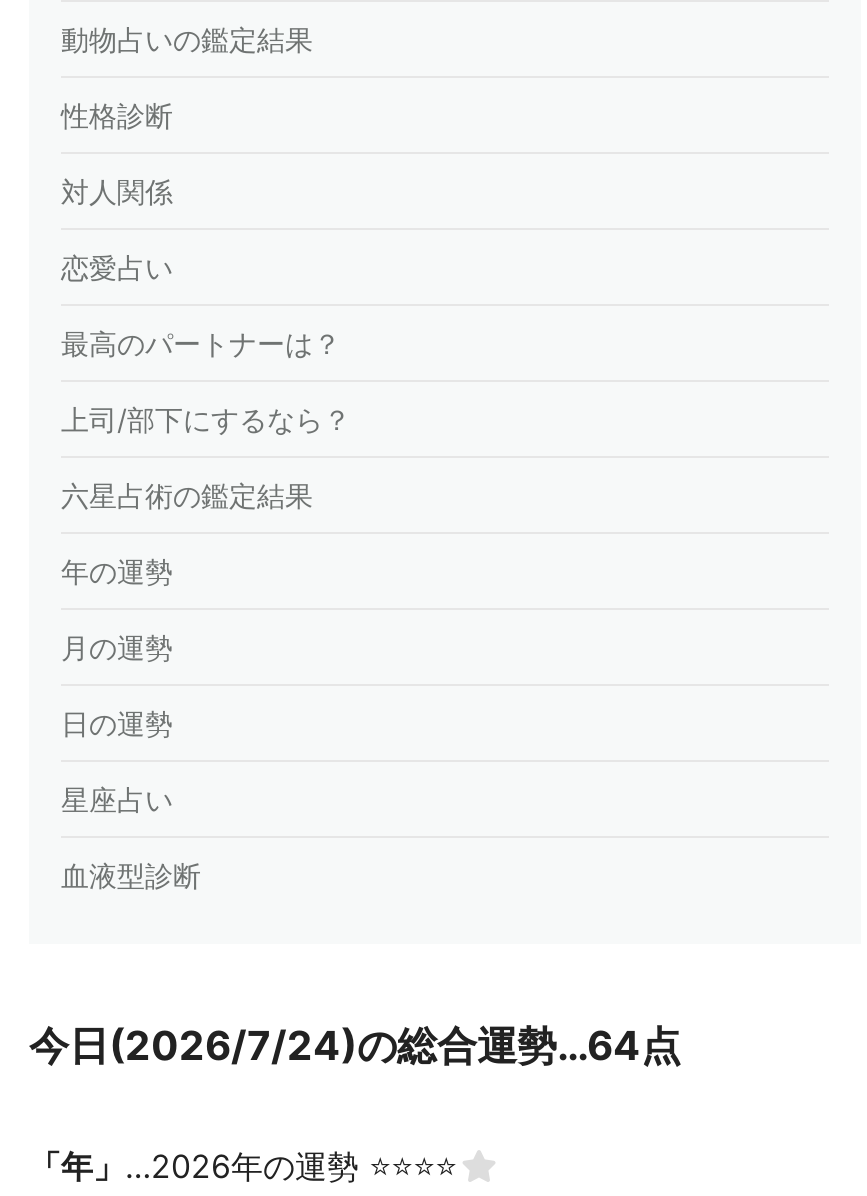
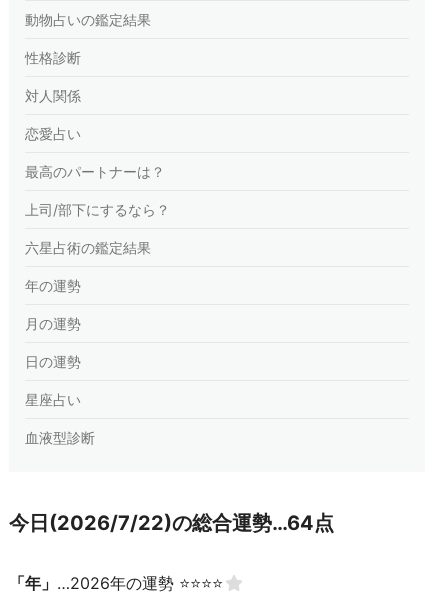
[29,1023,681,1071] 今日(2026/7/24)の総合運勢…64点 -> [9,511,334,535] 今日(2026/7/22)の総合運勢…64点

